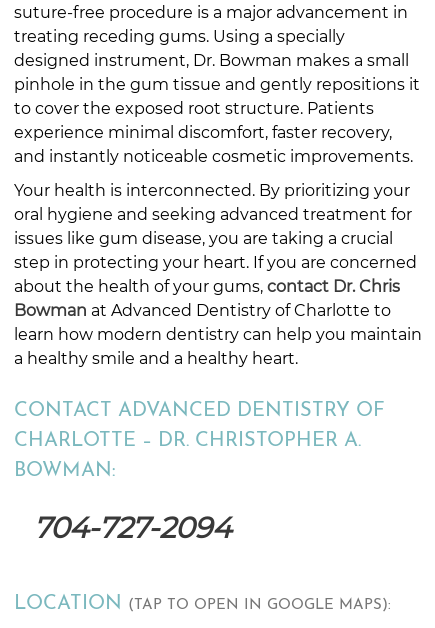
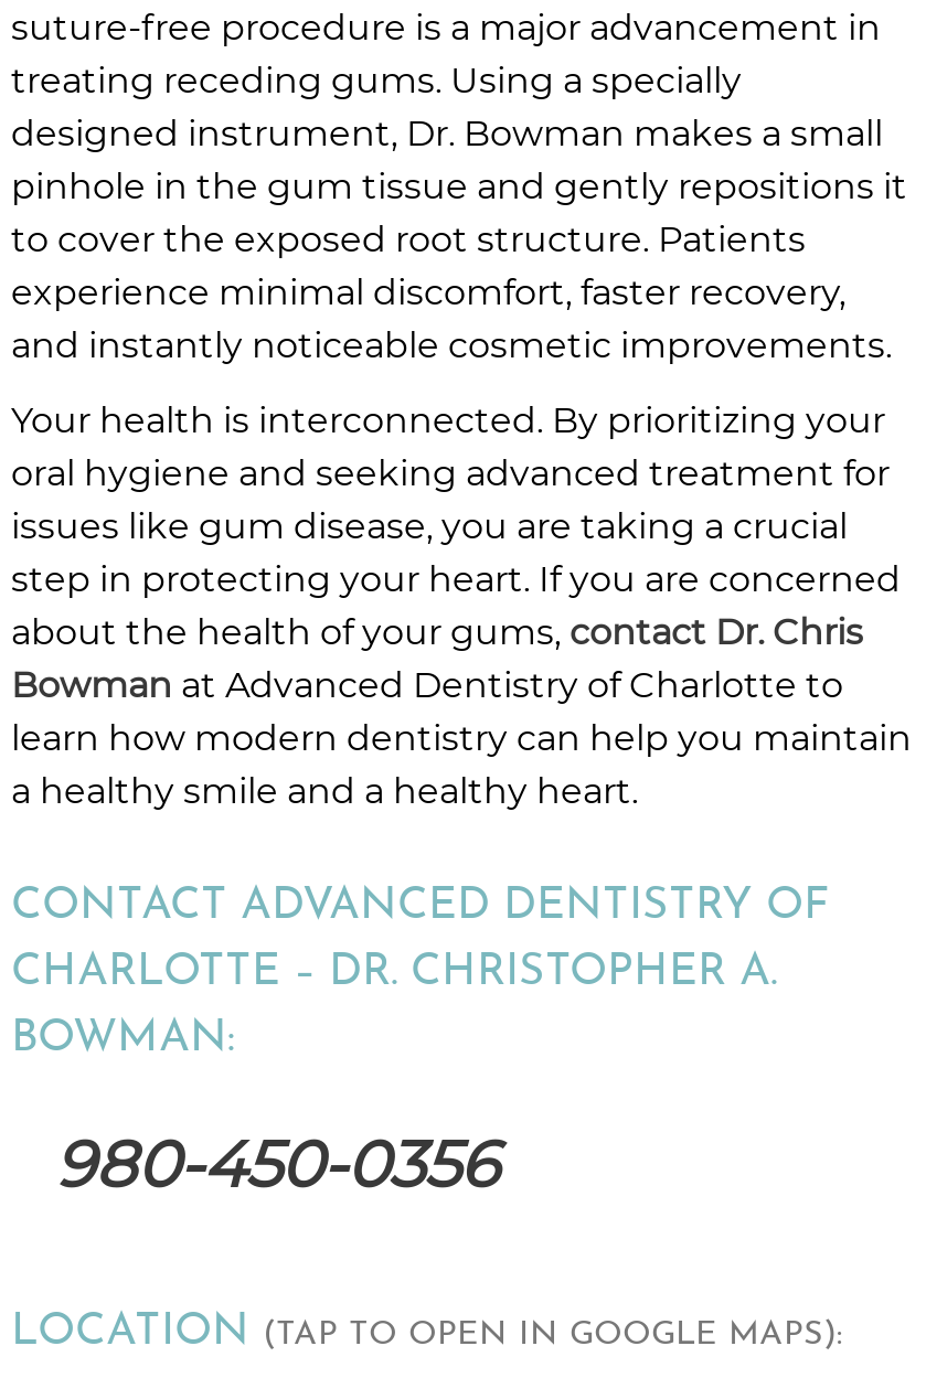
[34,510,231,545] 704-727-2094 -> [55,1126,499,1203] 980-450-0356

